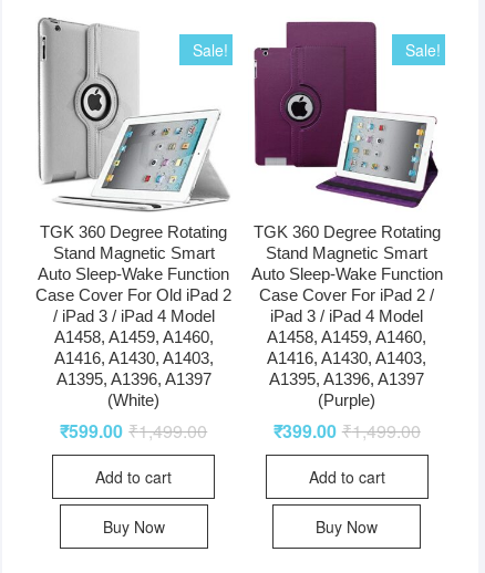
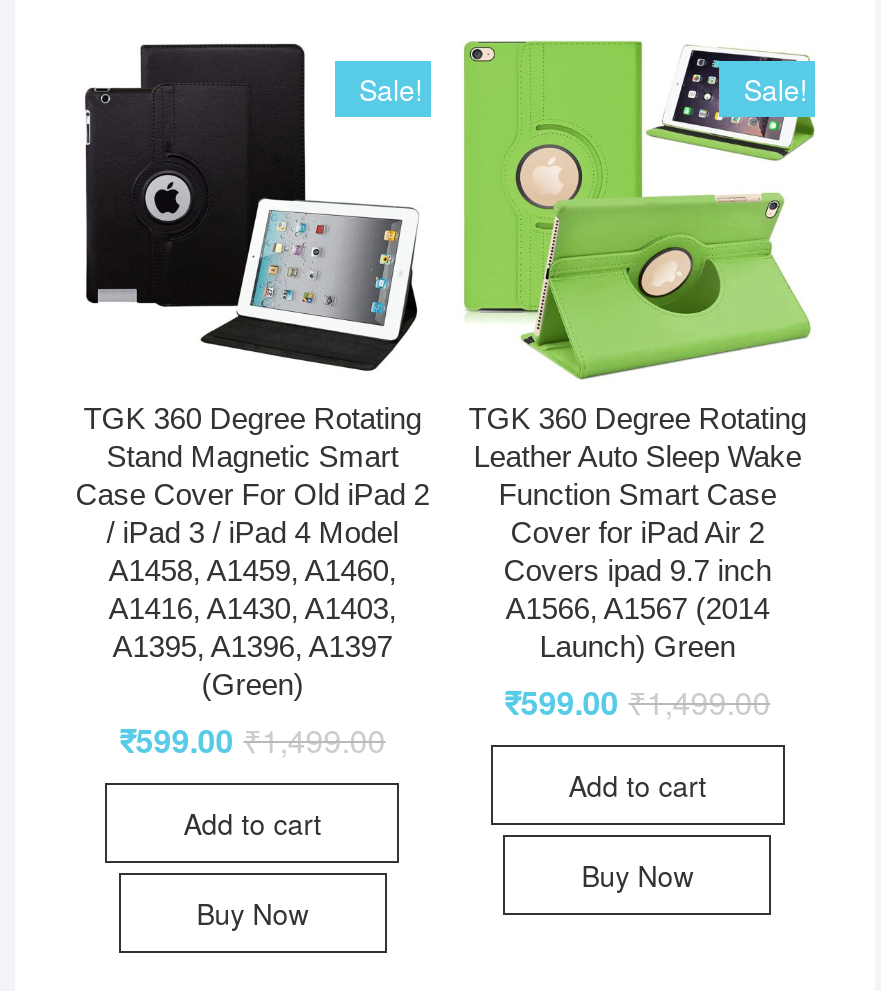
[37,17,230,212] [image] -> [79,31,425,375] [image]
[250,21,445,409] [image] | Stand Magnetic Smart | Auto Sleep-Wake Function | Case Cover For iPad 2 / | iPad 3 / iPad 4 Model | A1458, A1459, A1460, | A1416, A1430, A1403, | A1395, A1396, A1397 | (Purple) -> [461,39,817,663] [image] | Leather Auto Sleep Wake | Function Smart Case | Cover for iPad Air 2 | Covers ipad 9.7 inch | A1566, A1567 (2014 | Launch) Green
[38,264,230,283] Auto Sleep-Wake Function -> none
[108,390,160,409] (White) -> [202,667,304,701] (Green)
[273,419,336,444] ₹399.00 -> [504,680,618,726] ₹599.00
moved [309,466,385,537] -> [568,765,706,895]: Add to cart | Buy Now

